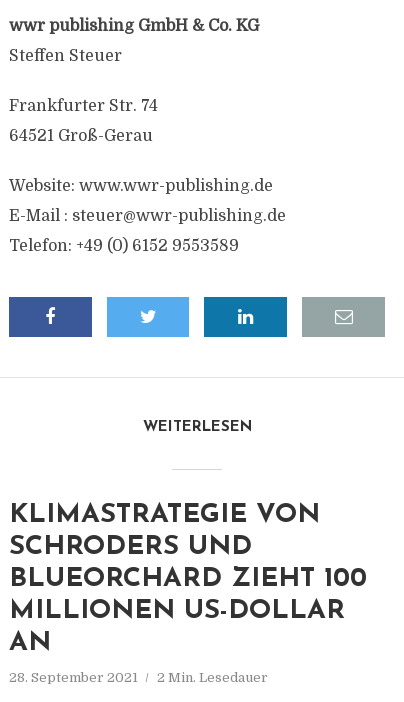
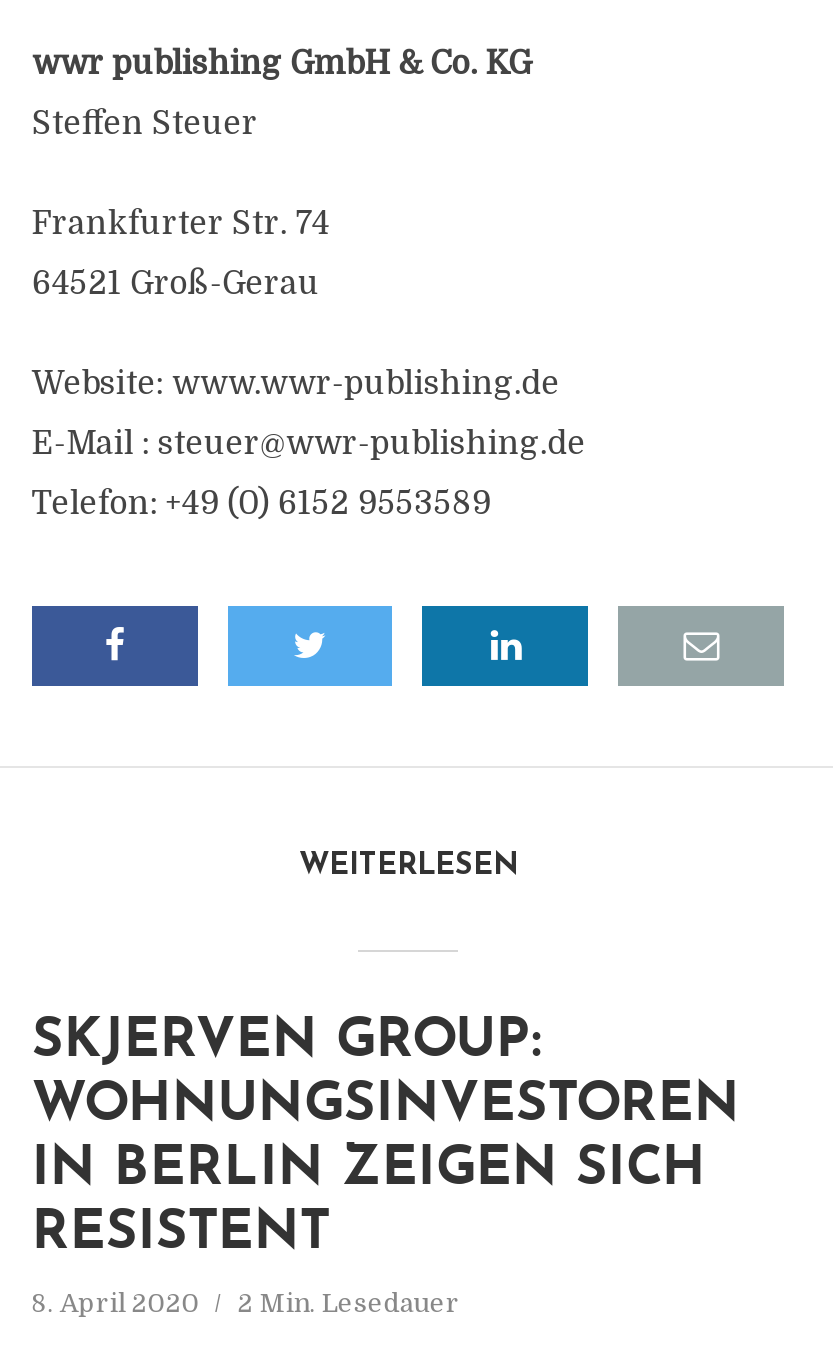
[9,502,367,657] KLIMASTRATEGIE VON | SCHRODERS UND | BLUEORCHARD ZIEHT 100 | MILLIONEN US-DOLLAR | AN -> [32,1016,740,1262] SKJERVEN GROUP: | WOHNUNGSINVESTOREN | IN BERLIN ZEIGEN SICH | RESISTENT
[9,670,268,685] 28. September 2021 2 Min. Lesedauer -> [32,1288,460,1318] 8. April 2020 2 Min. Lesedauer

